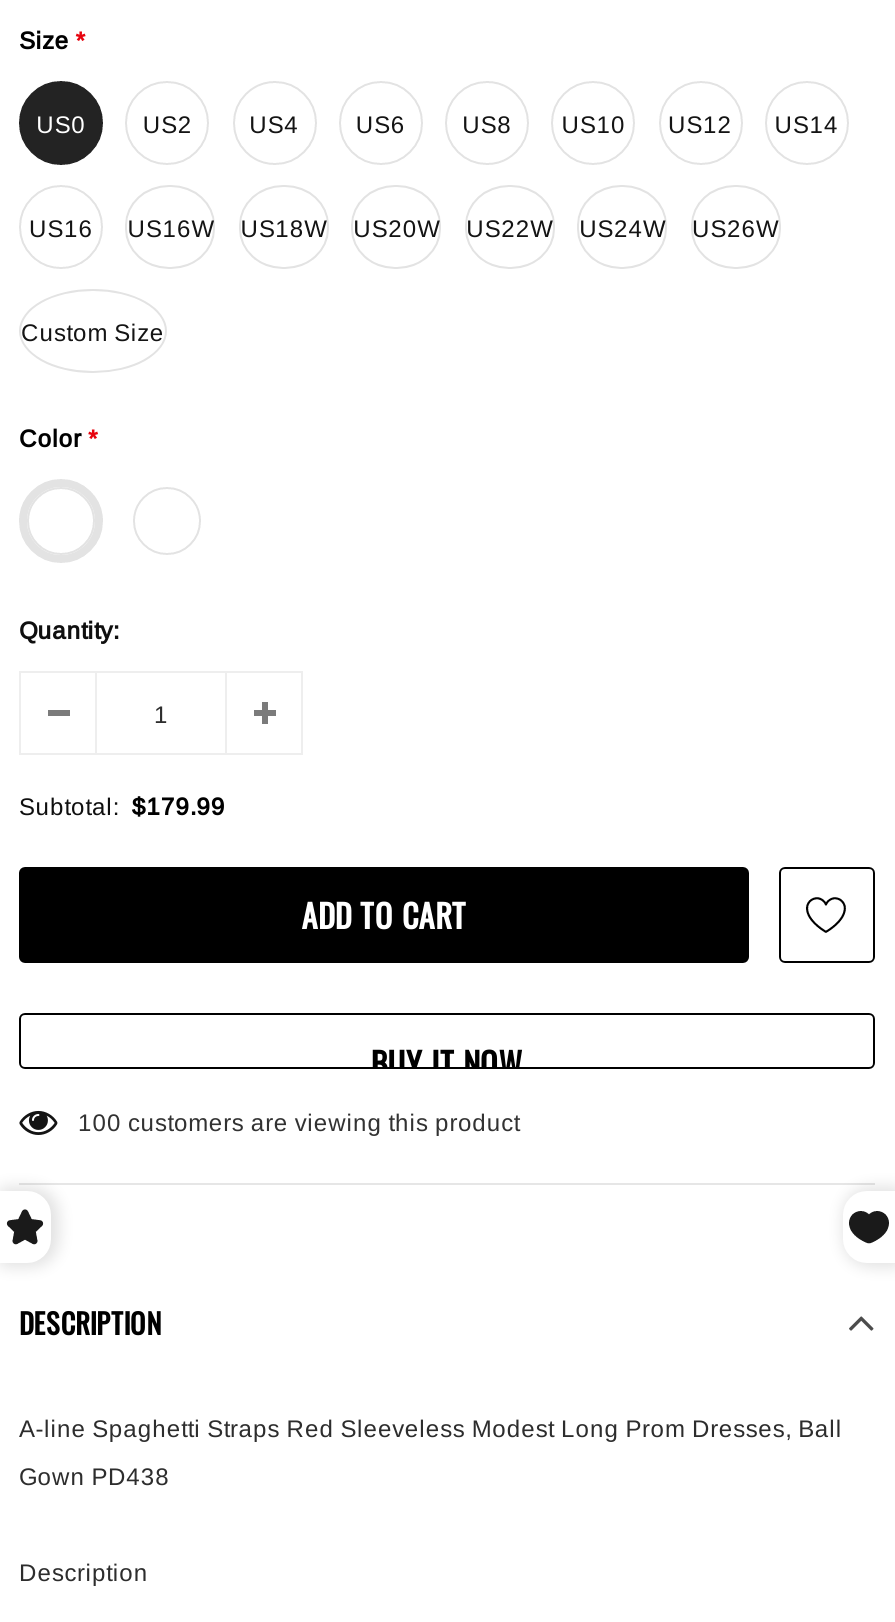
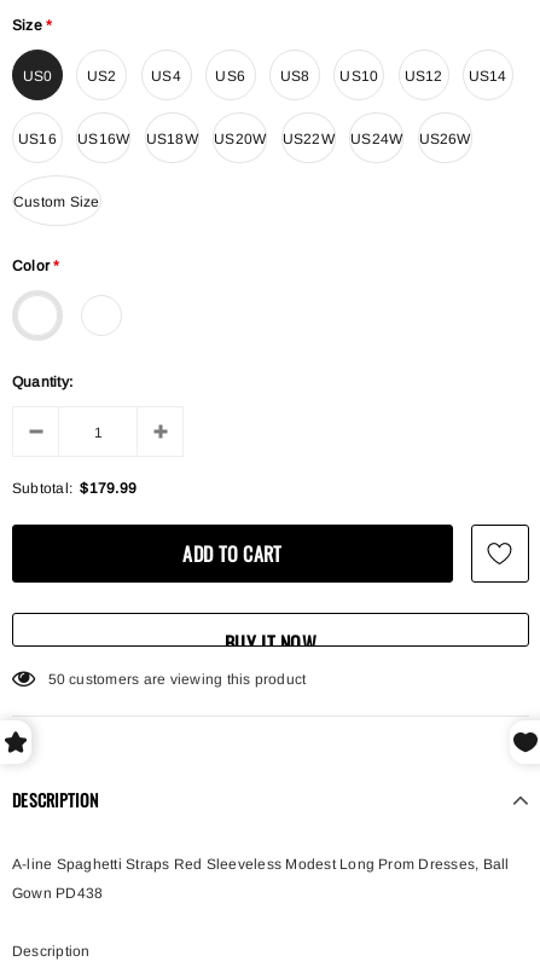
[78,1109,520,1137] 100 customers are viewing this product -> [48,671,306,688] 50 customers are viewing this product

